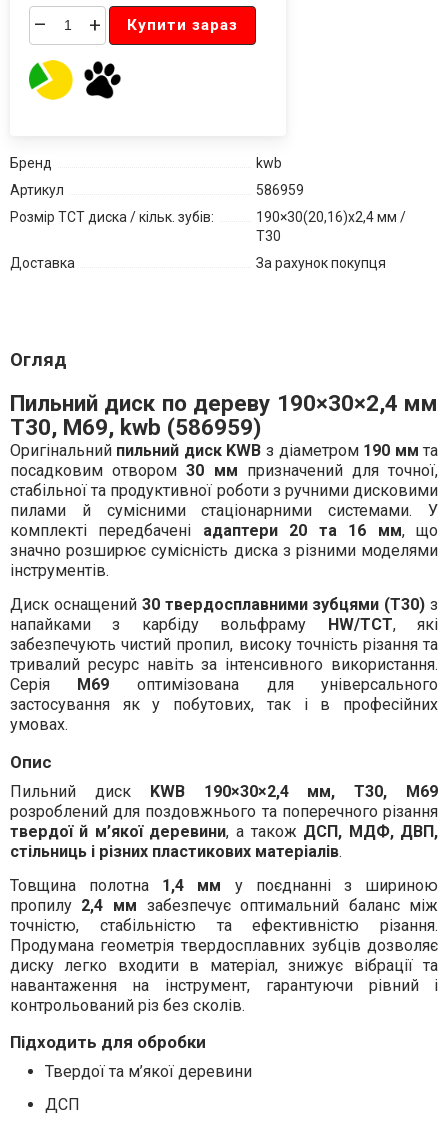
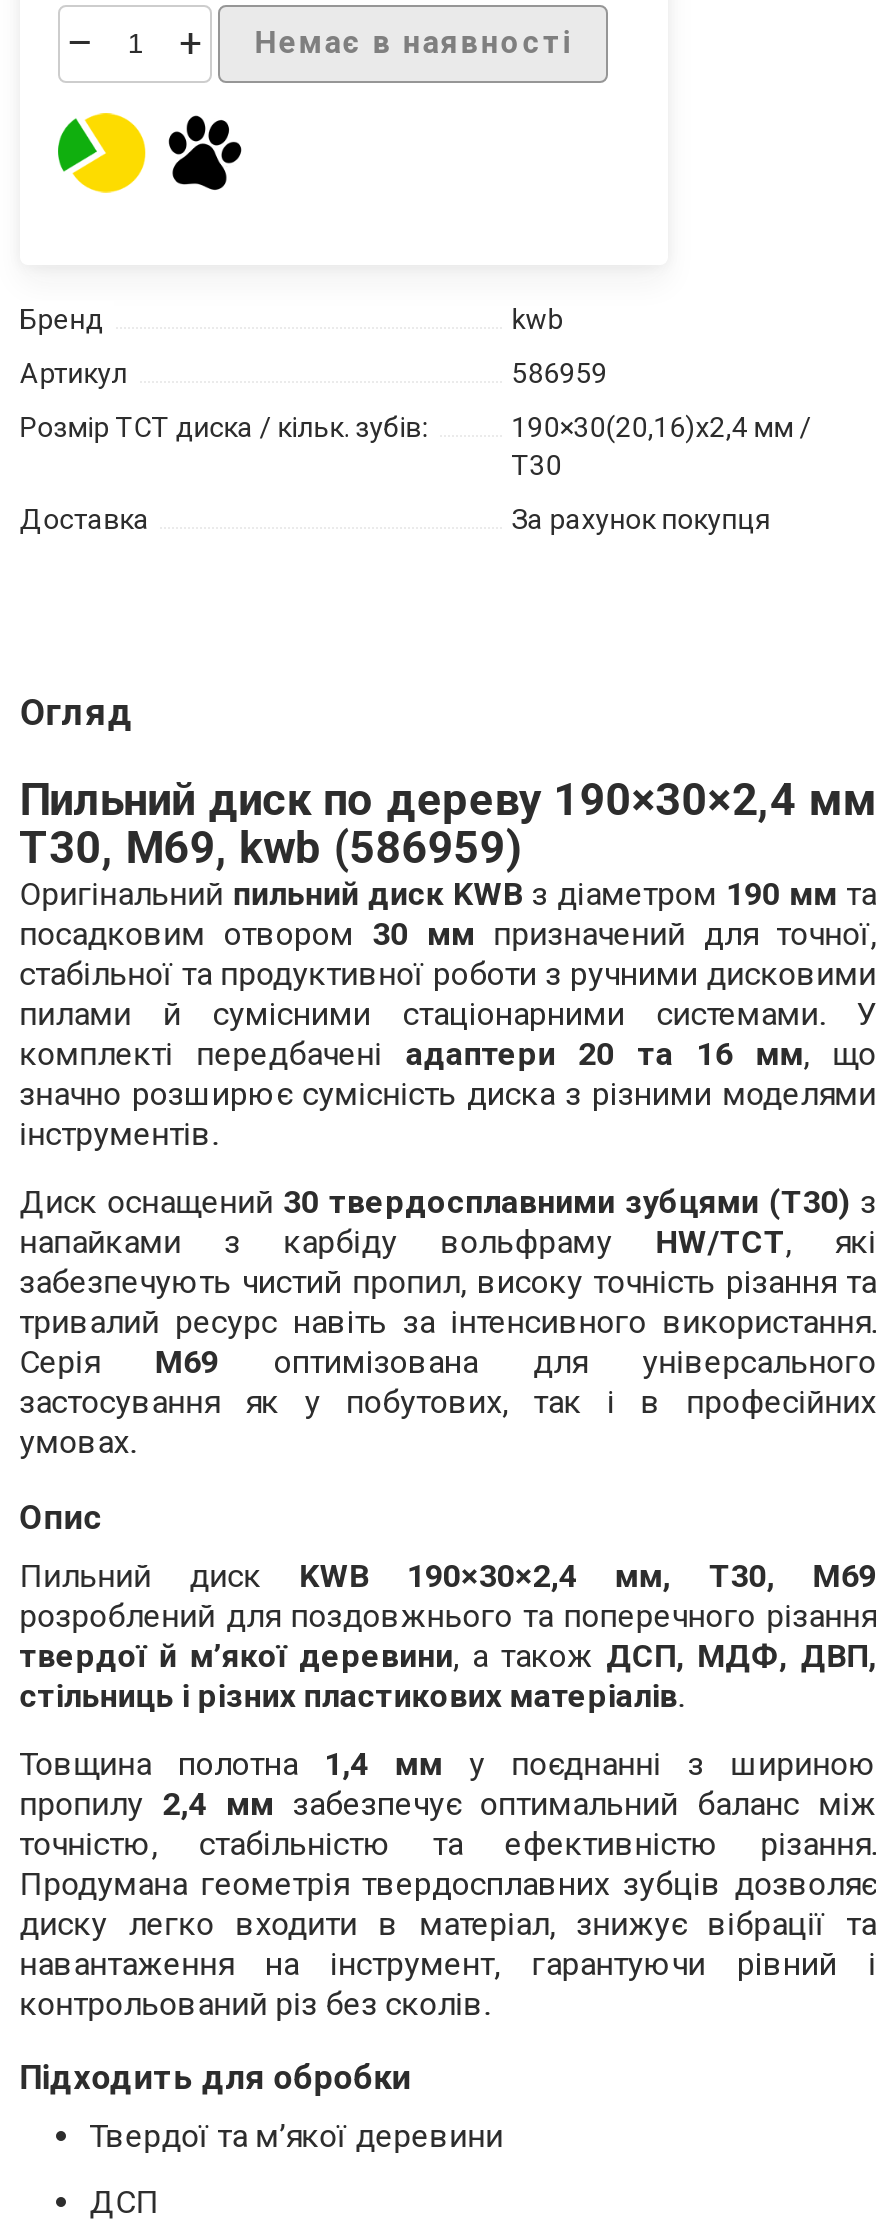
[127,16,238,34] Купити зараз -> [254,26,572,62] Немає в наявності

